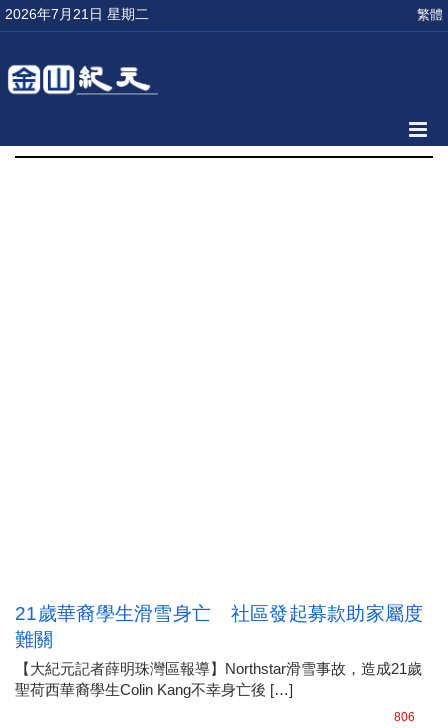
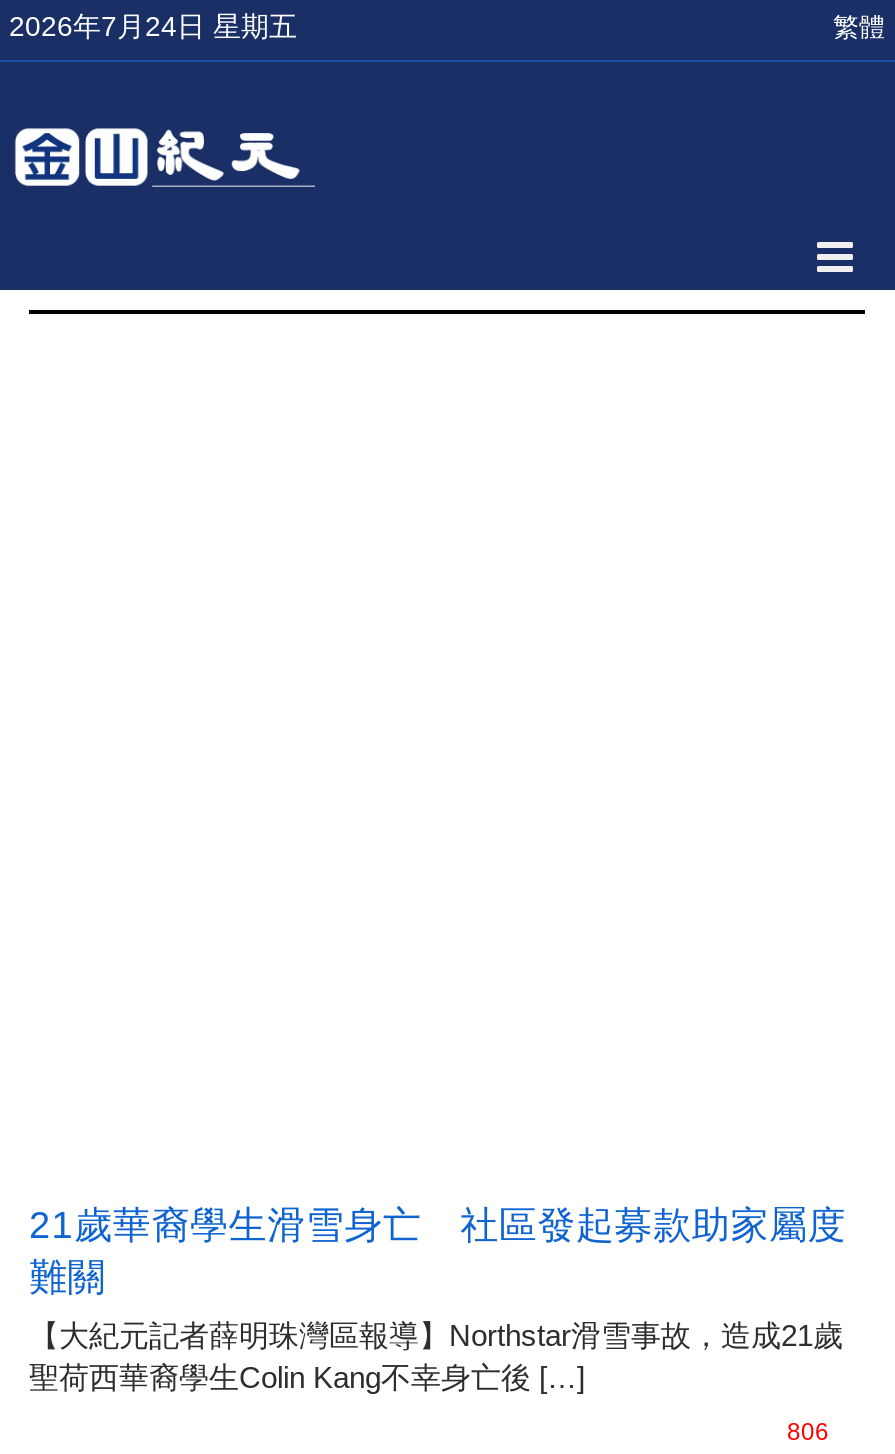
[5,6,149,22] 2026年7月21日 星期二 -> [9,10,297,42] 2026年7月24日 星期五

